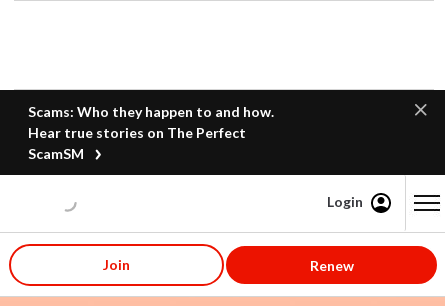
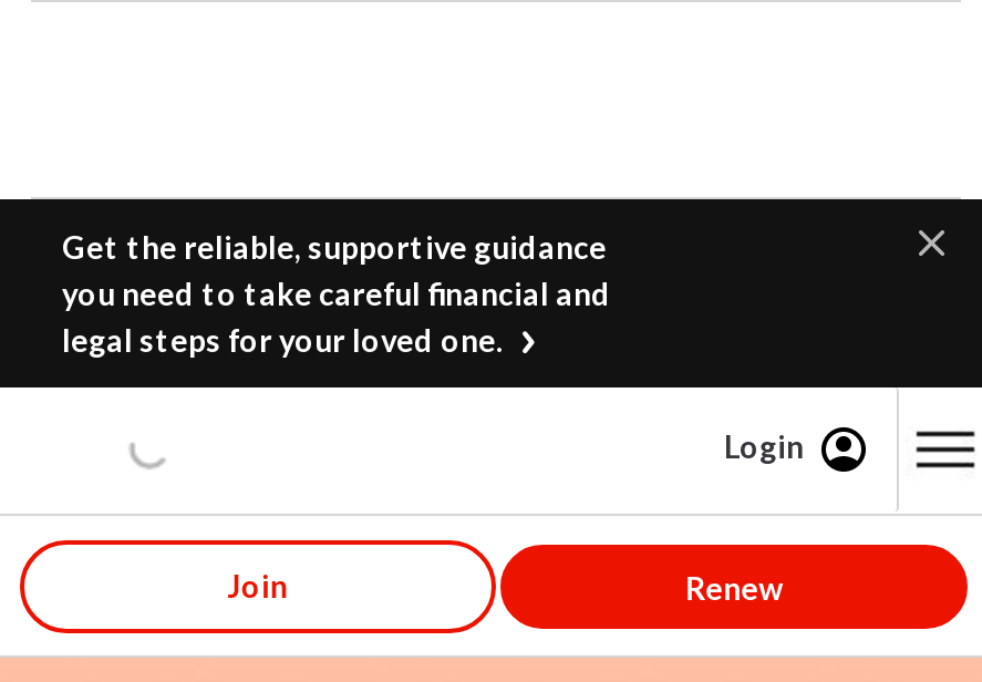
[28,103,274,162] Scams: Who they happen to and how. | Hear true stories on The Perfect | ScamSM -> [62,228,611,359] Get the reliable, supportive guidance | you need to take careful financial and | legal steps for your loved one.

